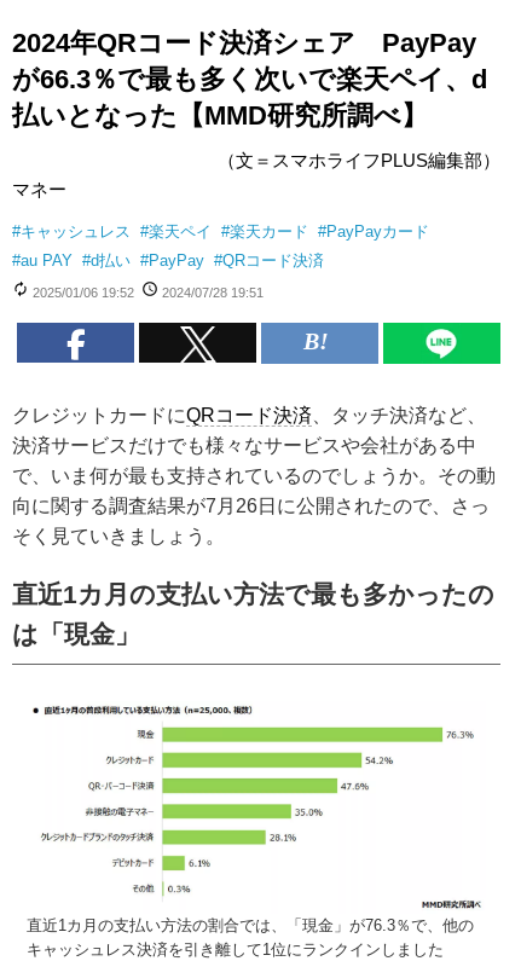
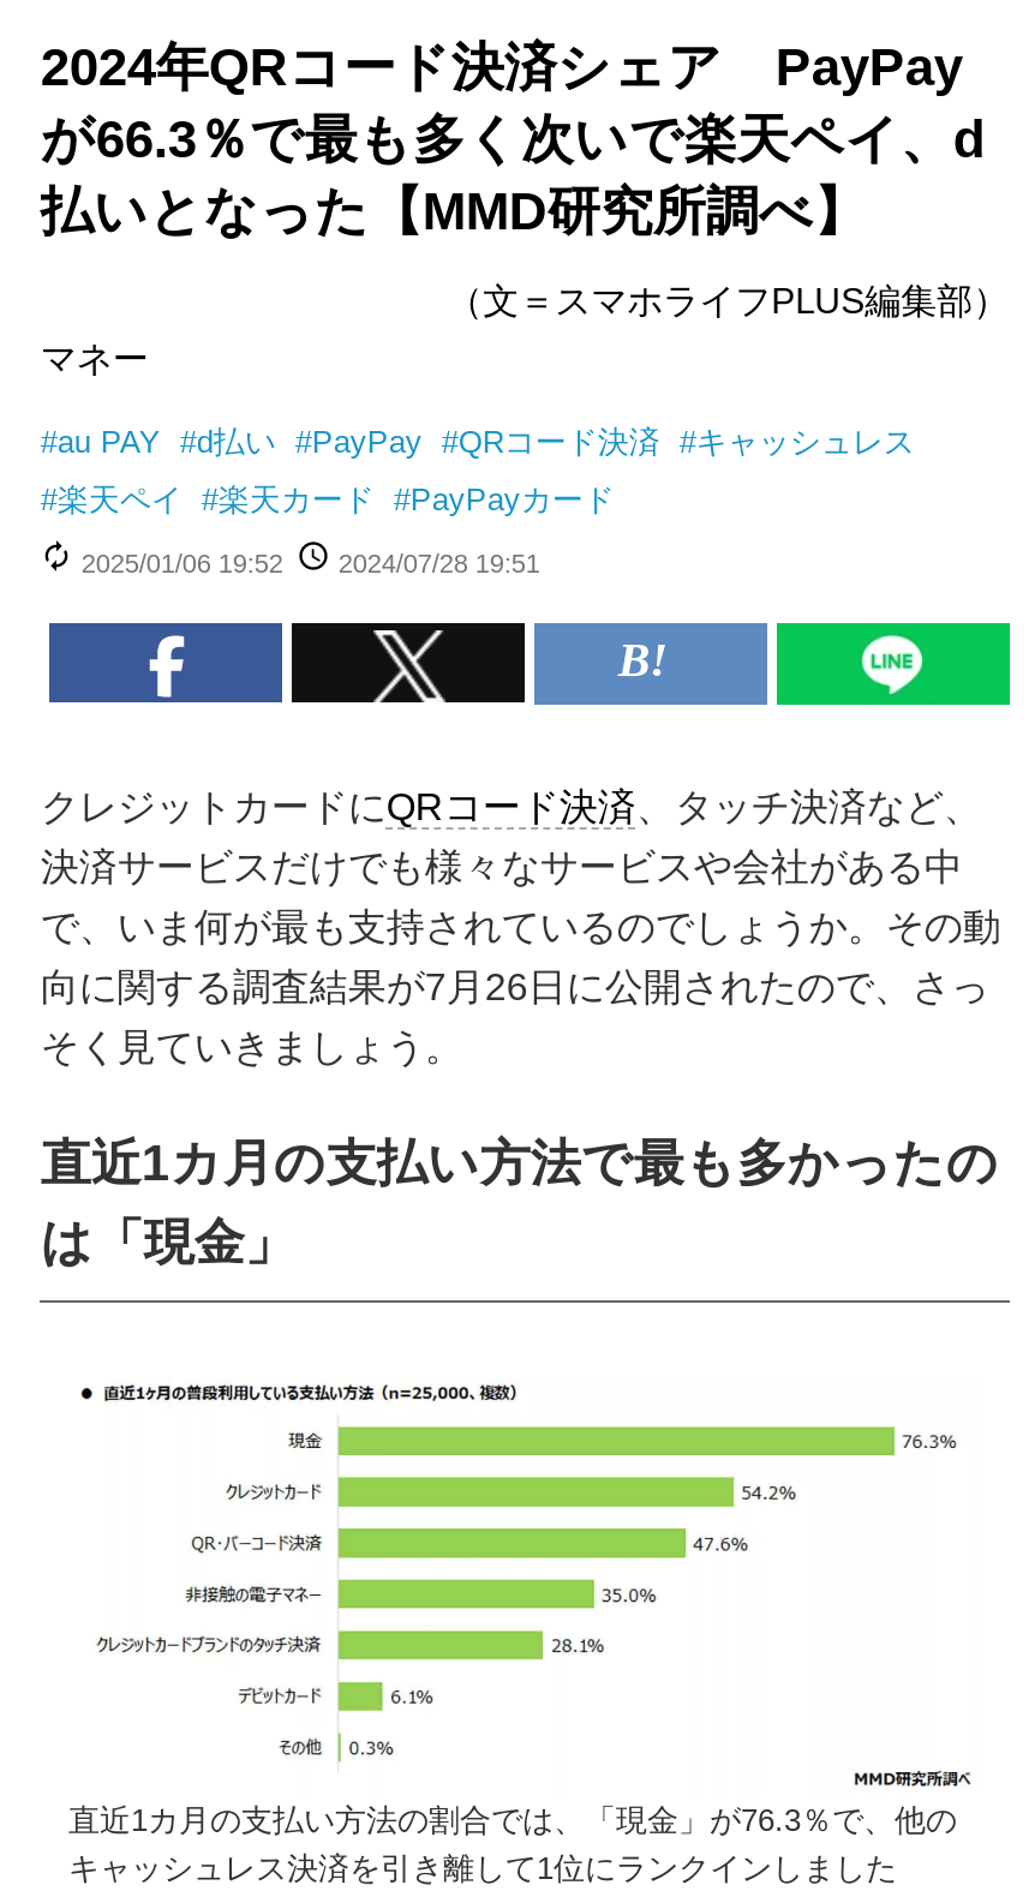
[13,222,430,241] #キャッシュレス #楽天ペイ #楽天カード #PayPayカード -> [41,424,915,460] #au PAY #d払い #PayPay #QRコード決済 #キャッシュレス
[13,251,324,270] #au PAY #d払い #PayPay #QRコード決済 -> [41,481,615,517] #楽天ペイ #楽天カード #PayPayカード

